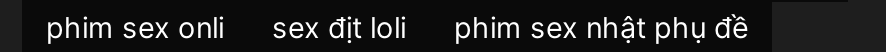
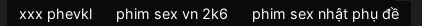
[46,10,406,44] phim sex onli | sex địt loli -> [19,5,228,22] xxx phevkl | phim sex vn 2k6

